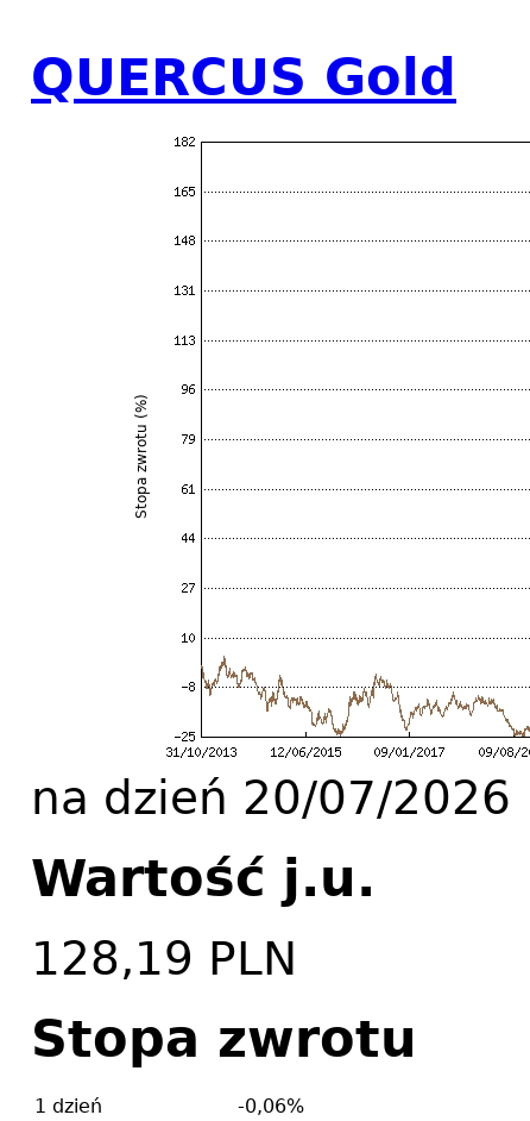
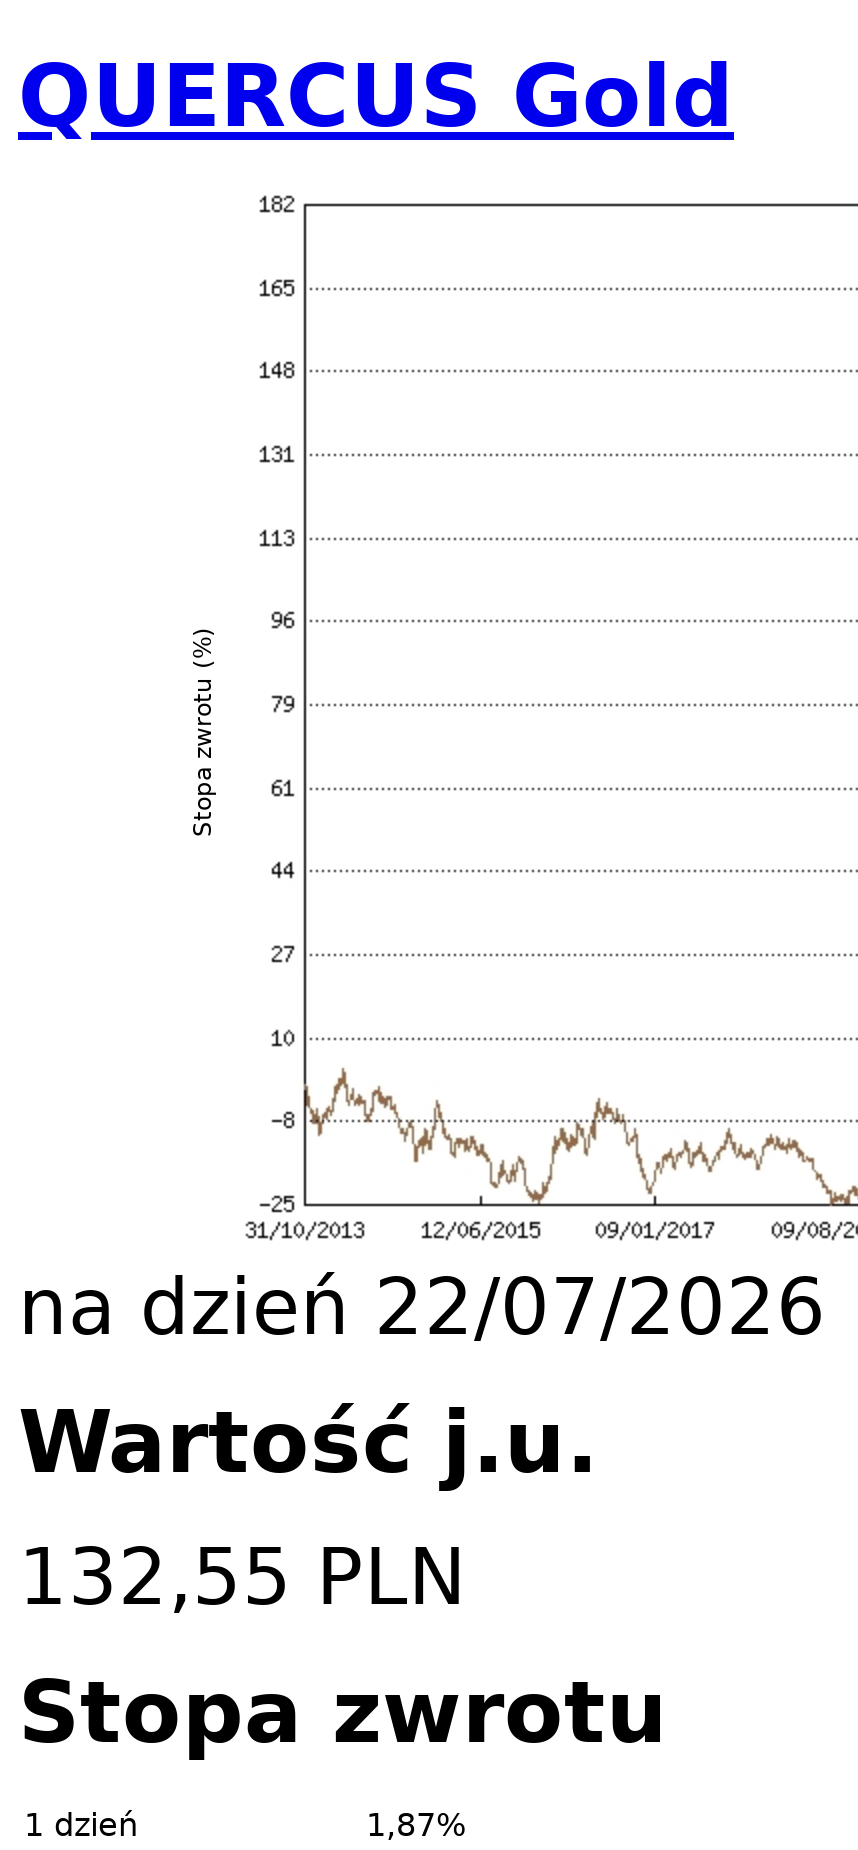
[31,771,511,824] na dzień 20/07/2026 -> [18,1262,826,1352] na dzień 22/07/2026
[31,931,297,985] 128,19 PLN -> [18,1531,466,1621] 132,55 PLN
[238,1095,304,1118] -0,06% -> [366,1807,466,1845] 1,87%

